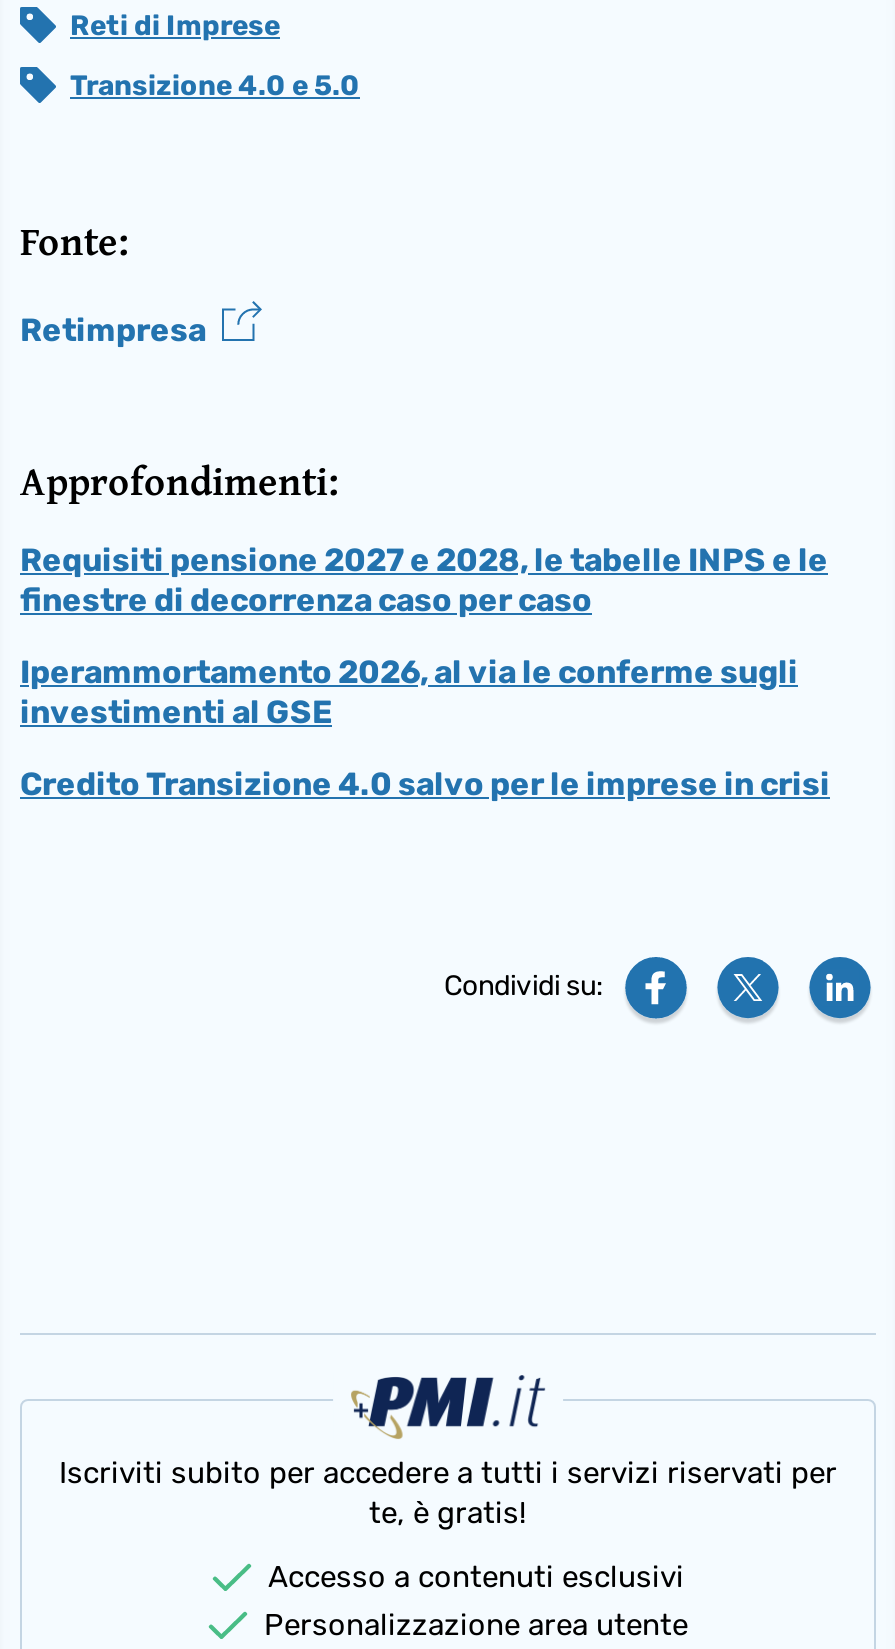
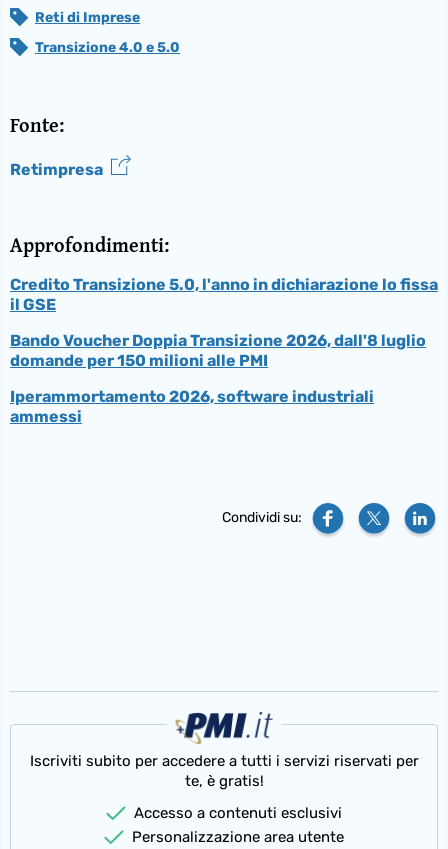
[20,541,828,619] Requisiti pensione 2027 e 2028, le tabelle INPS e le | finestre di decorrenza caso per caso -> [10,275,438,314] Credito Transizione 5.0, l'anno in dichiarazione lo fissa | il GSE
[20,653,798,731] Iperammortamento 2026, al via le conferme sugli | investimenti al GSE -> [10,331,426,370] Bando Voucher Doppia Transizione 2026, dall'8 luglio | domande per 150 milioni alle PMI
[20,765,830,803] Credito Transizione 4.0 salvo per le imprese in crisi -> [10,387,374,426] Iperammortamento 2026, software industriali | ammessi

